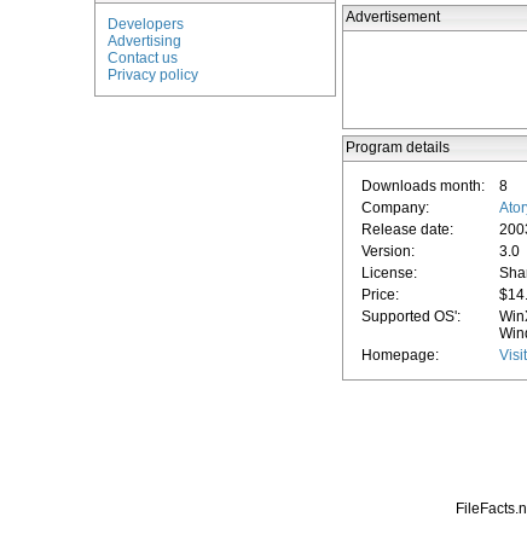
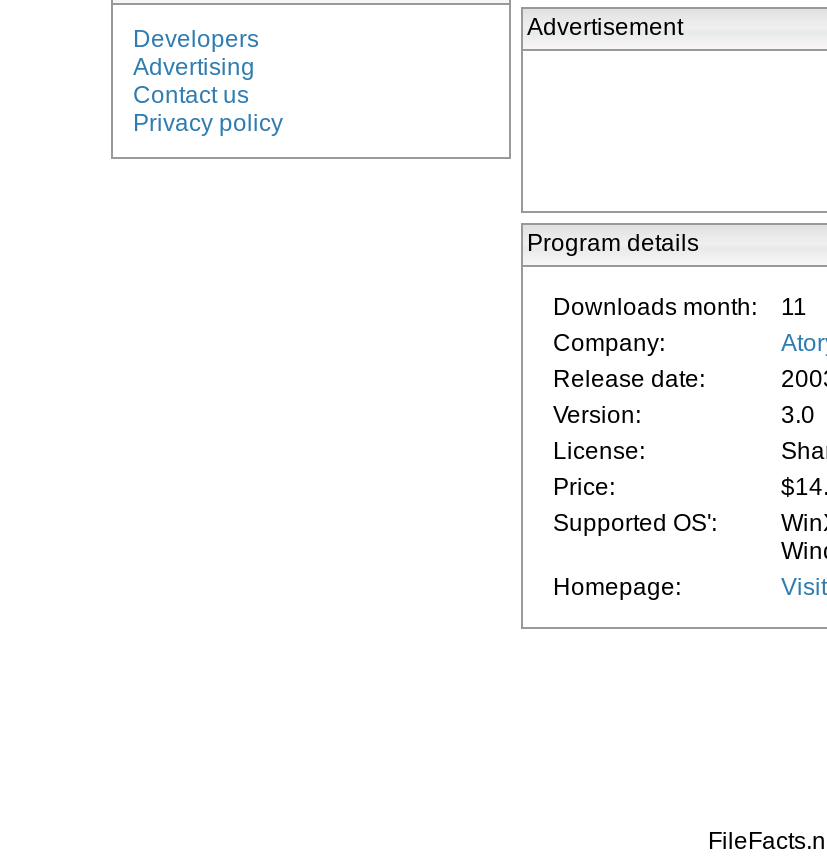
[361,178,508,194] Downloads month: 8 -> [553,293,807,321] Downloads month: 11

